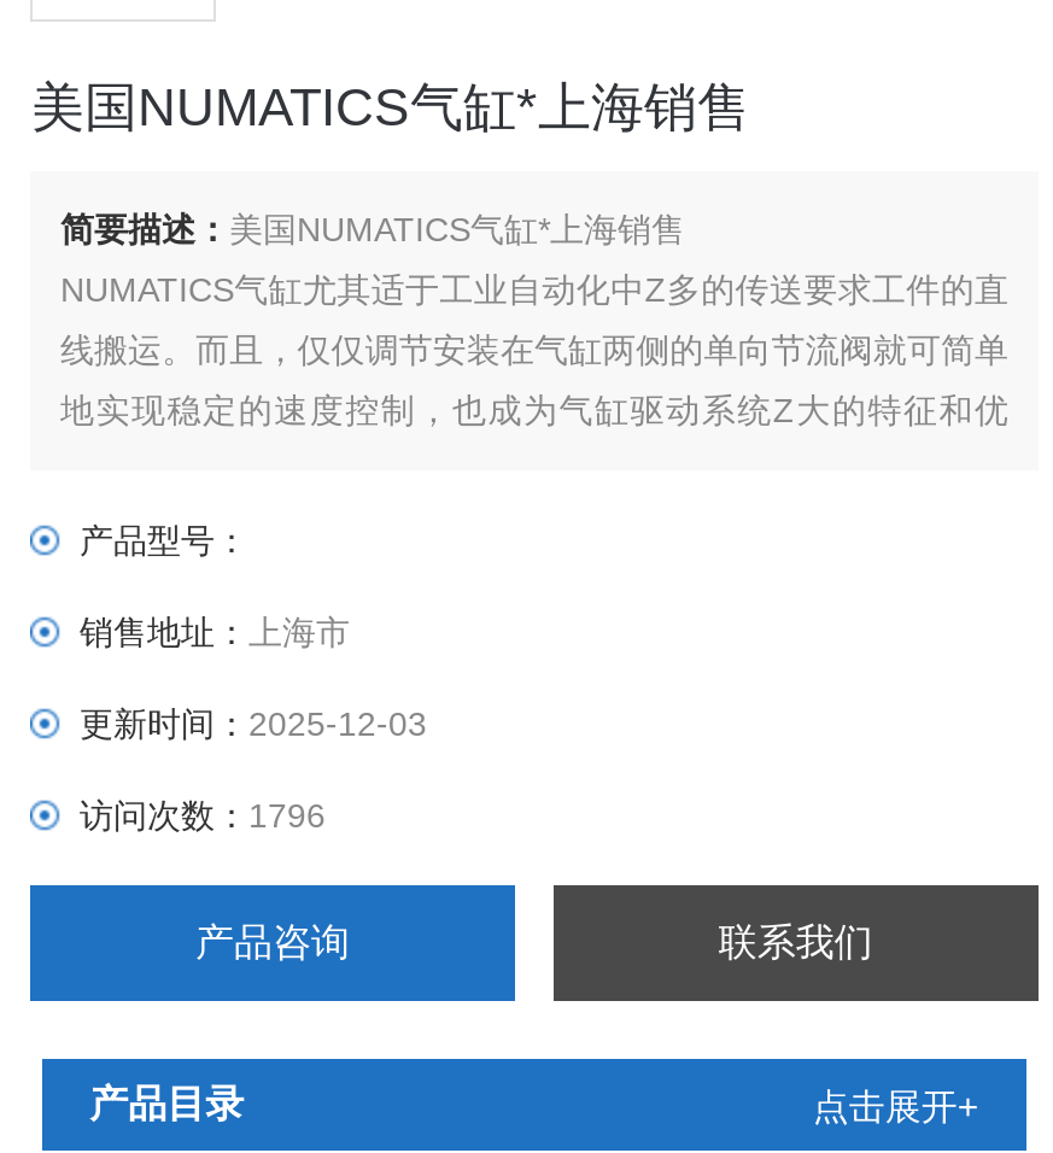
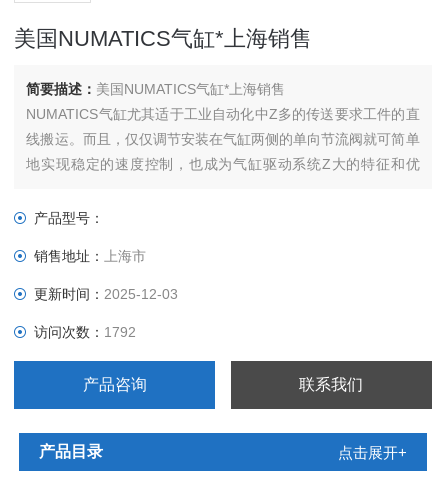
[80,796,326,835] 访问次数：1796 -> [34,324,136,340] 访问次数：1792

